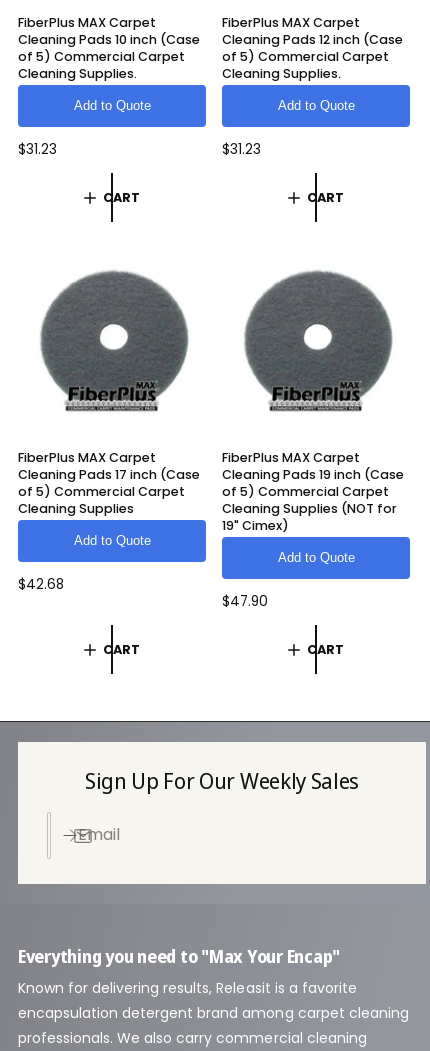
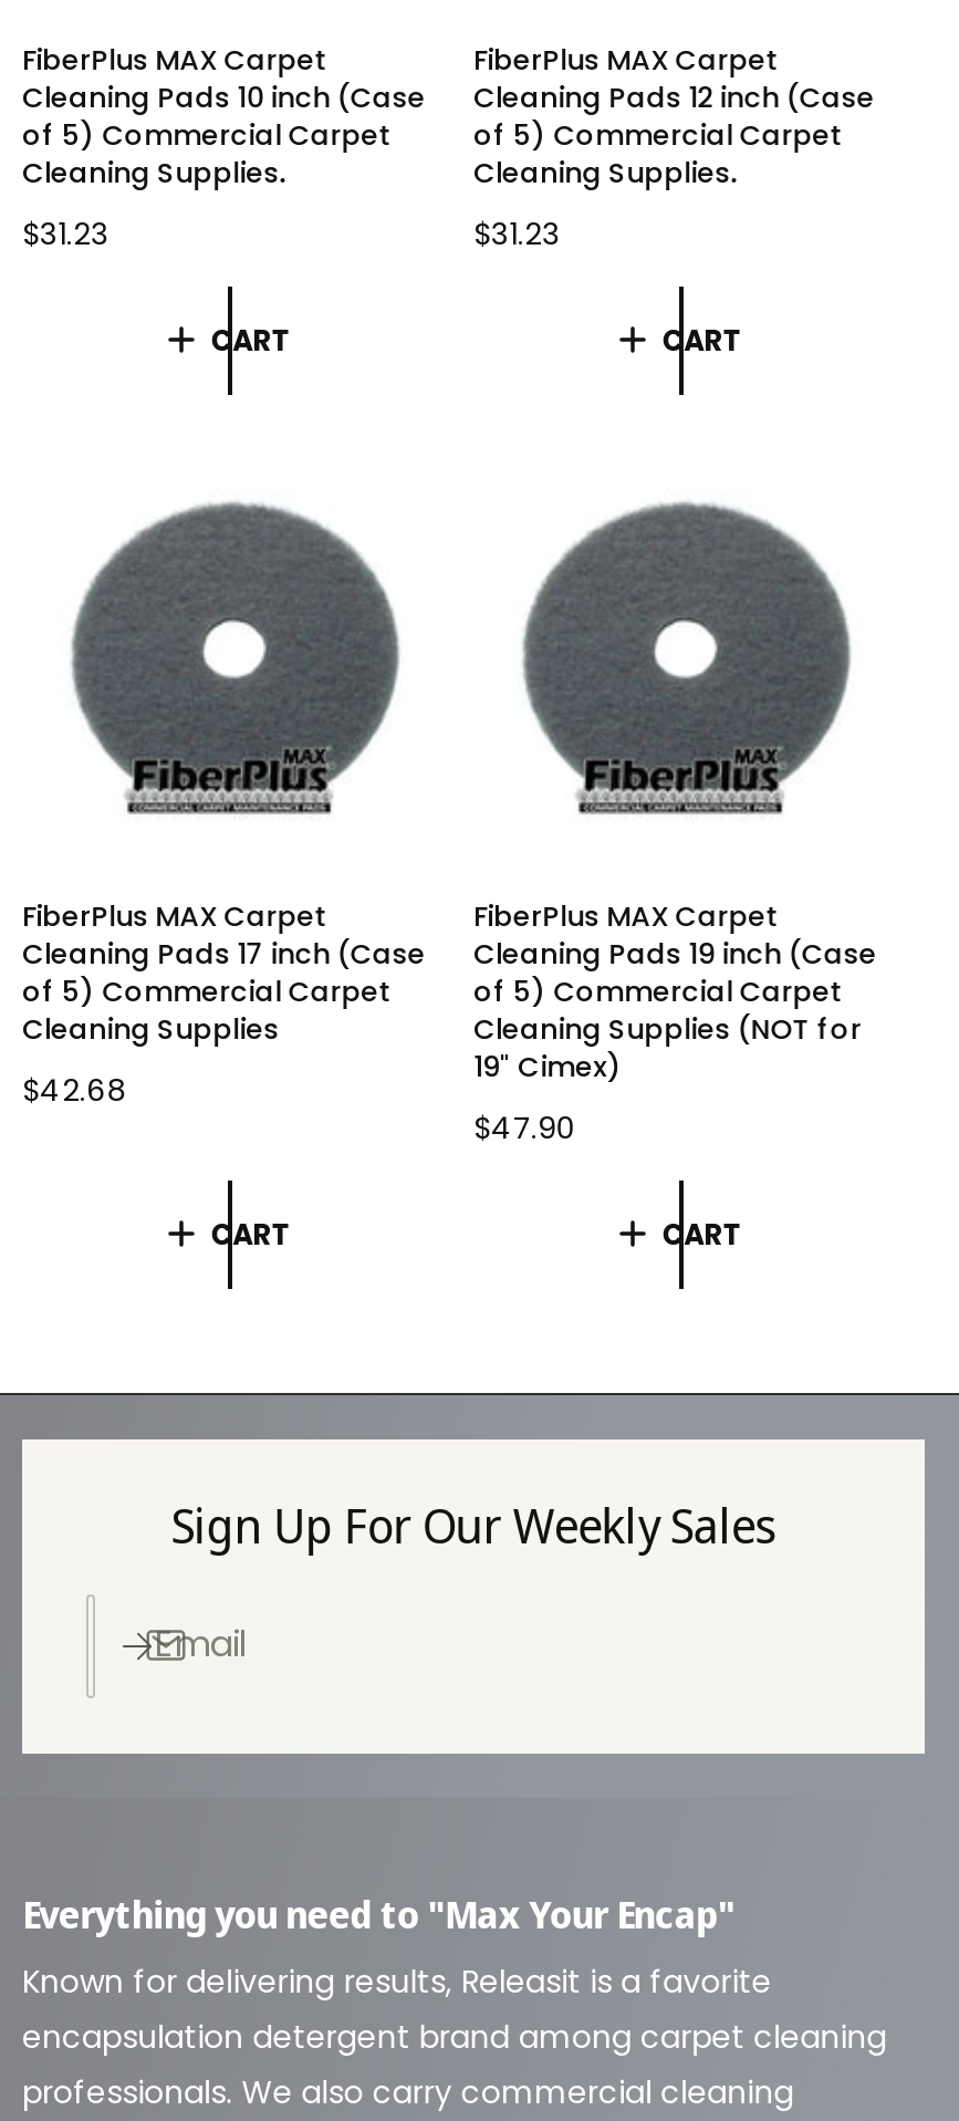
[73,98,150,113] Add to Quote -> none
[277,98,354,113] Add to Quote -> none
[73,533,150,548] Add to Quote -> none
[277,550,354,565] Add to Quote -> none

